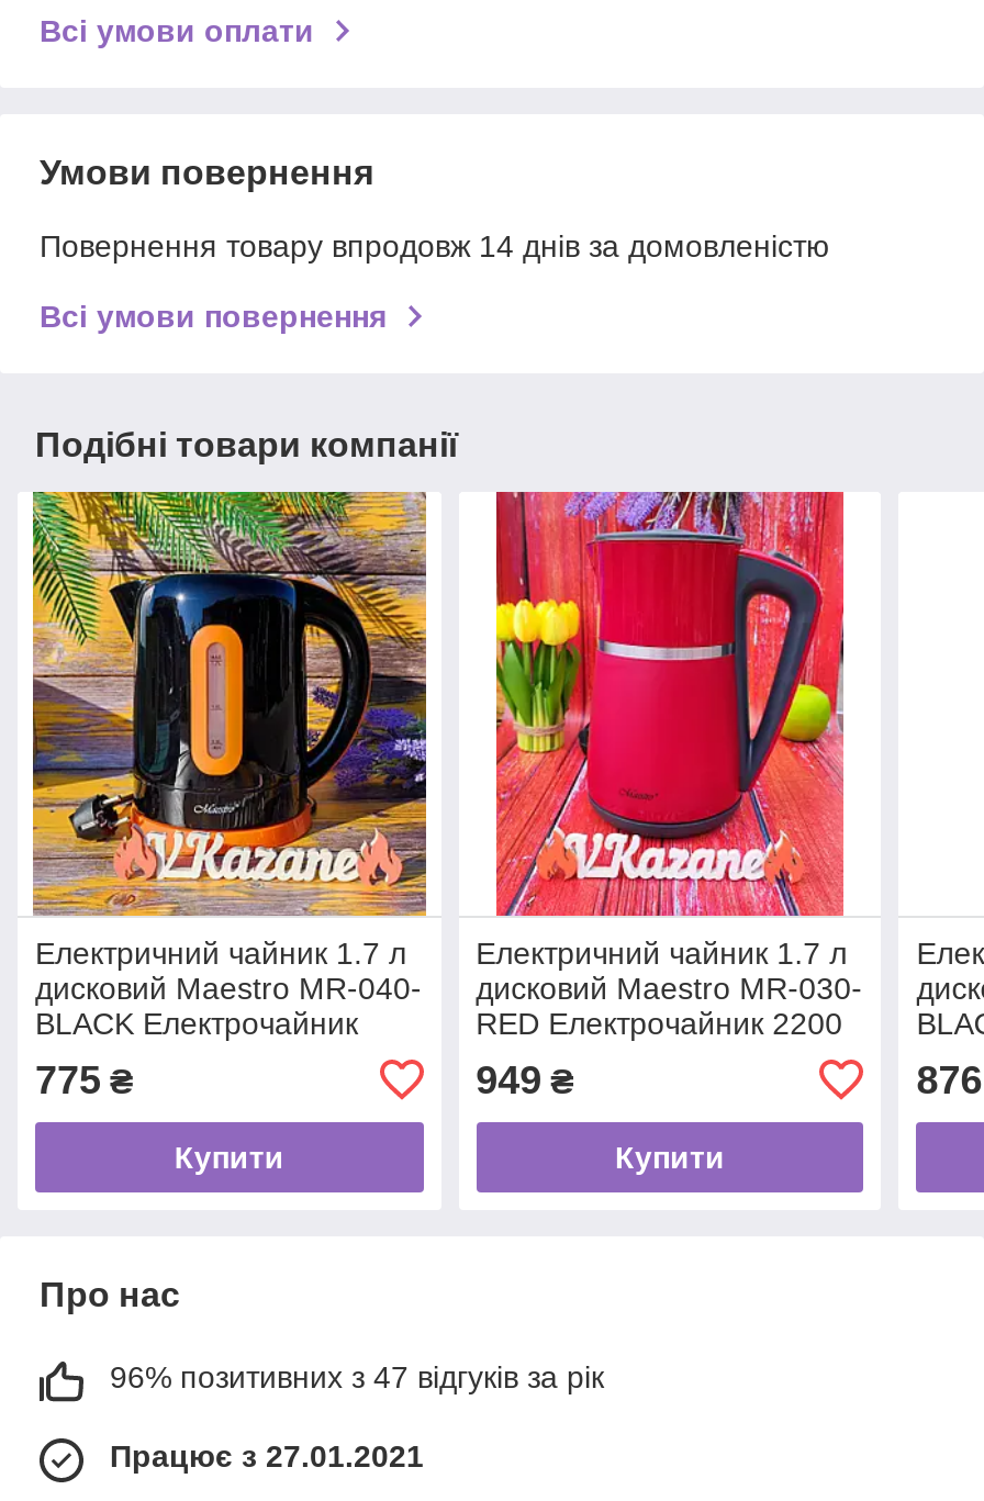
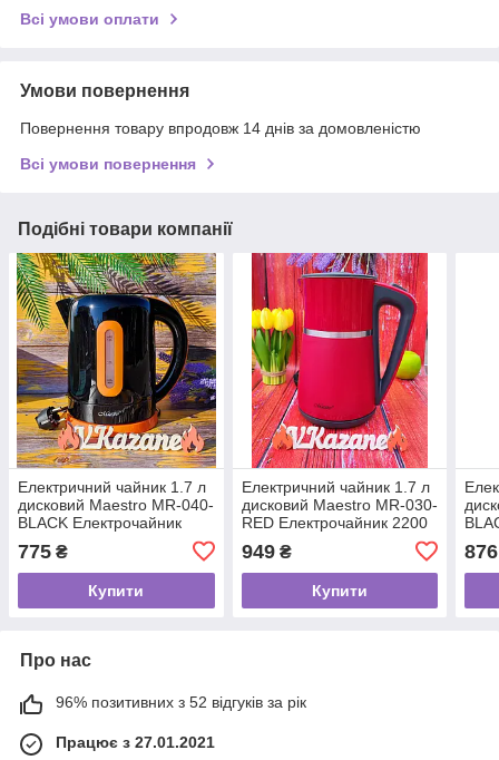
[110,1358,604,1394] 96% позитивних з 47 відгуків за рік -> [56,693,306,711] 96% позитивних з 52 відгуків за рік

